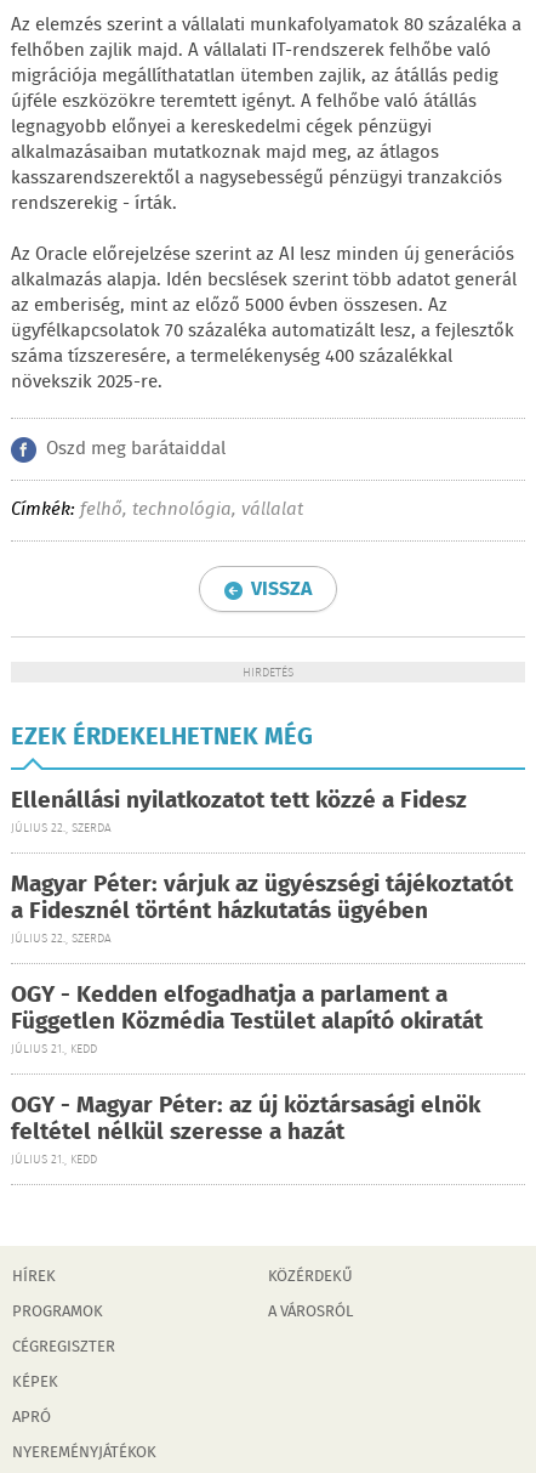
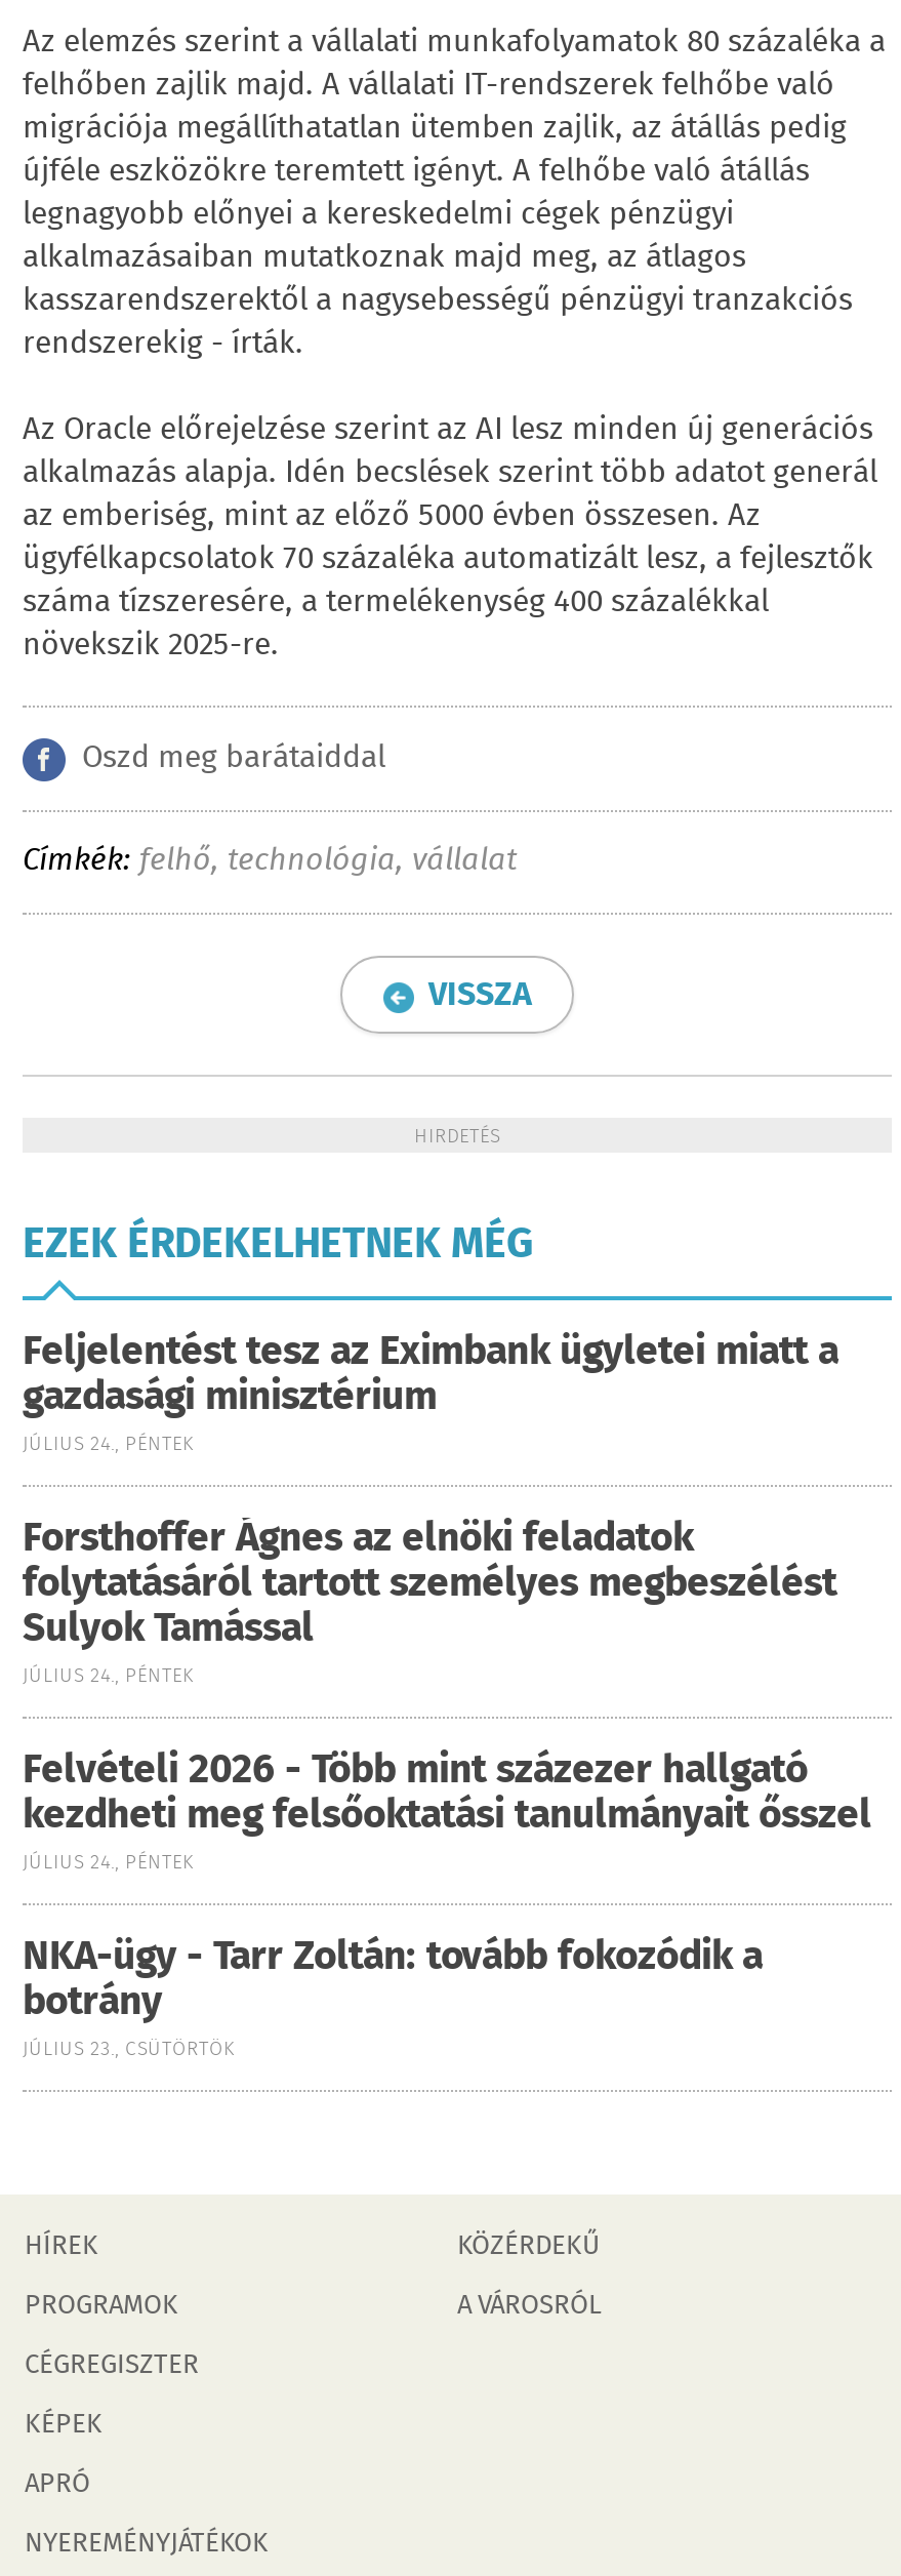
[11,783,467,838] Ellenállási nyilatkozatot tett közzé a Fidesz | JÚLIUS 22., SZERDA -> [23,1323,838,1460] Feljelentést tesz az Eximbank ügyletei miatt a | gazdasági minisztérium | JÚLIUS 24., PÉNTEK
[11,867,513,948] Magyar Péter: várjuk az ügyészségi tájékoztatót | a Fidesznél történt házkutatás ügyében | JÚLIUS 22., SZERDA -> [23,1510,836,1692] Forsthoffer Ágnes az elnöki feladatok | folytatásáról tartott személyes megbeszélést | Sulyok Tamással | JÚLIUS 24., PÉNTEK
[11,978,483,1059] OGY - Kedden elfogadhatja a parlament a | Független Közmédia Testület alapító okiratát | JÚLIUS 21., KEDD -> [23,1741,871,1879] Felvételi 2026 - Több mint százezer hallgató | kezdheti meg felsőoktatási tanulmányait ősszel | JÚLIUS 24., PÉNTEK
[11,1088,480,1169] OGY - Magyar Péter: az új köztársasági elnök | feltétel nélkül szeresse a hazát | JÚLIUS 21., KEDD -> [23,1928,763,2065] NKA-ügy - Tarr Zoltán: tovább fokozódik a | botrány | JÚLIUS 23., CSÜTÖRTÖK

